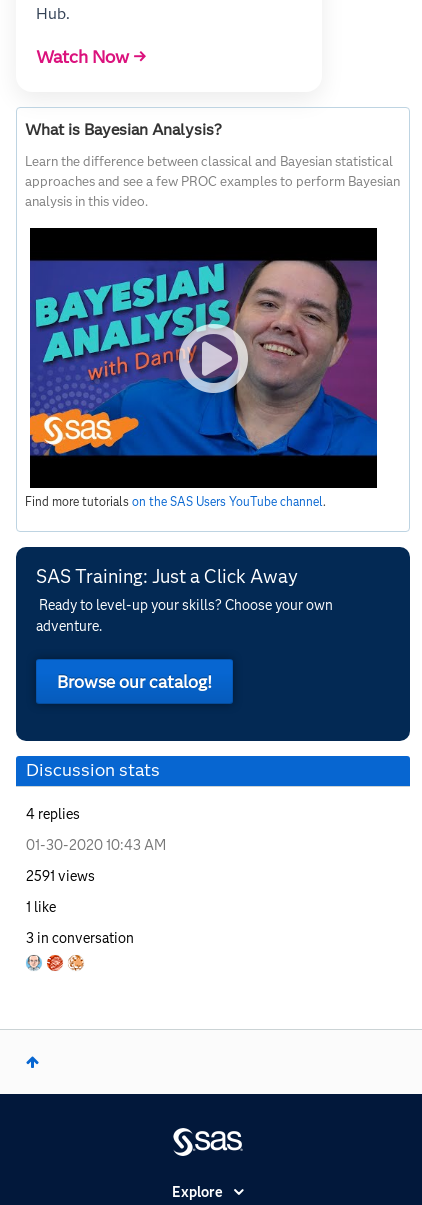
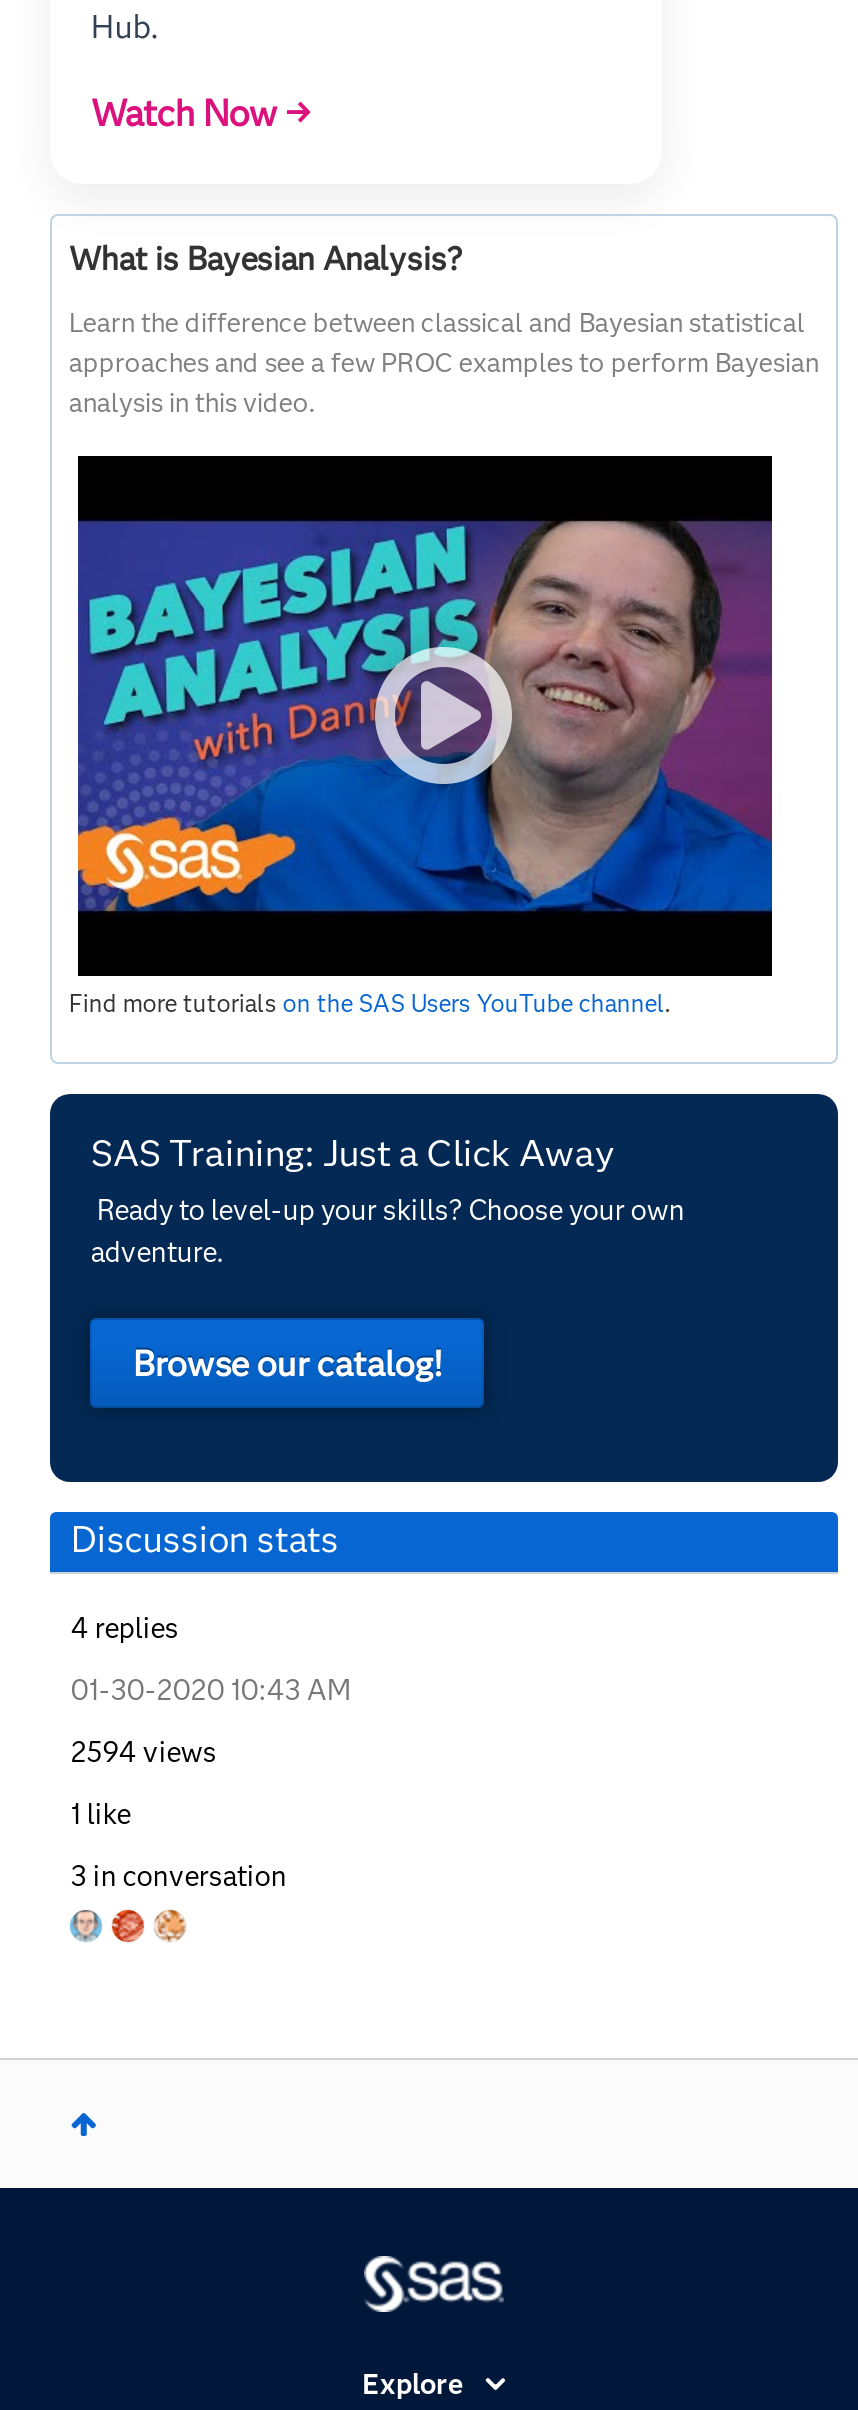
[26,867,95,885] 2591 views -> [71,1733,217,1769] 2594 views

